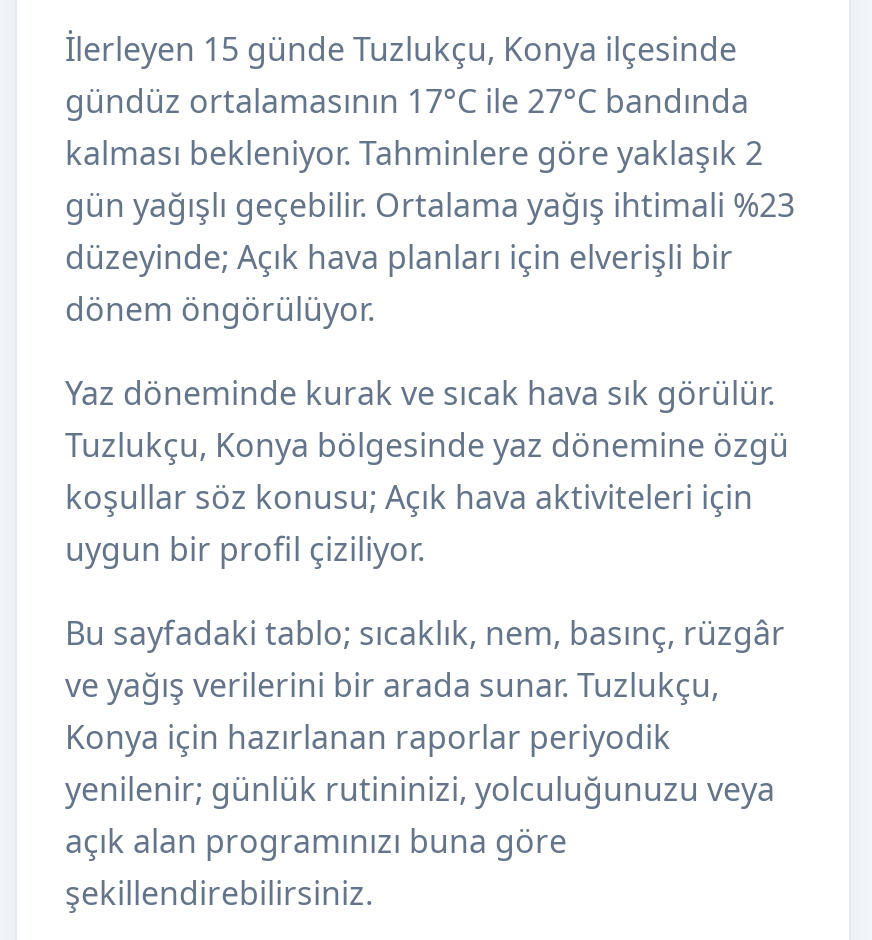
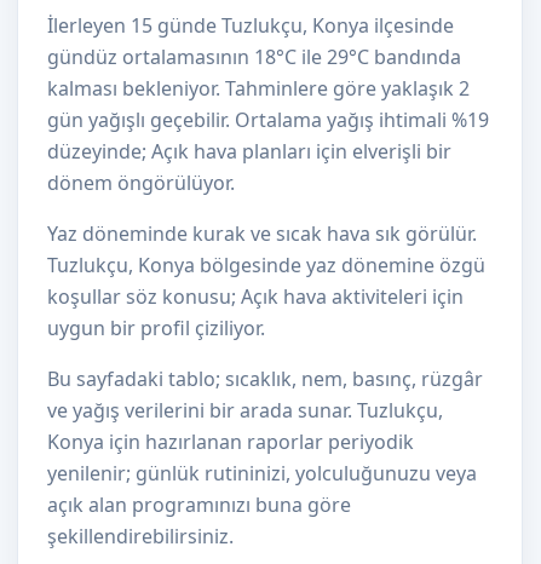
[65,79,749,123] gündüz ortalamasının 17°C ile 27°C bandında -> [47,44,461,70] gündüz ortalamasının 18°C ile 29°C bandında
[65,183,795,227] gün yağışlı geçebilir. Ortalama yağış ihtimali %23 -> [47,107,489,133] gün yağışlı geçebilir. Ortalama yağış ihtimali %19

